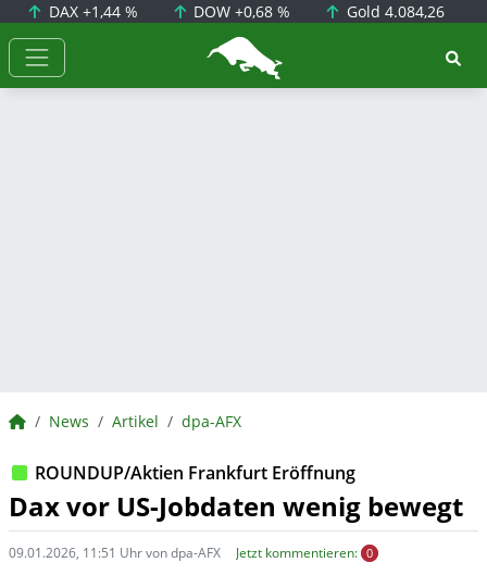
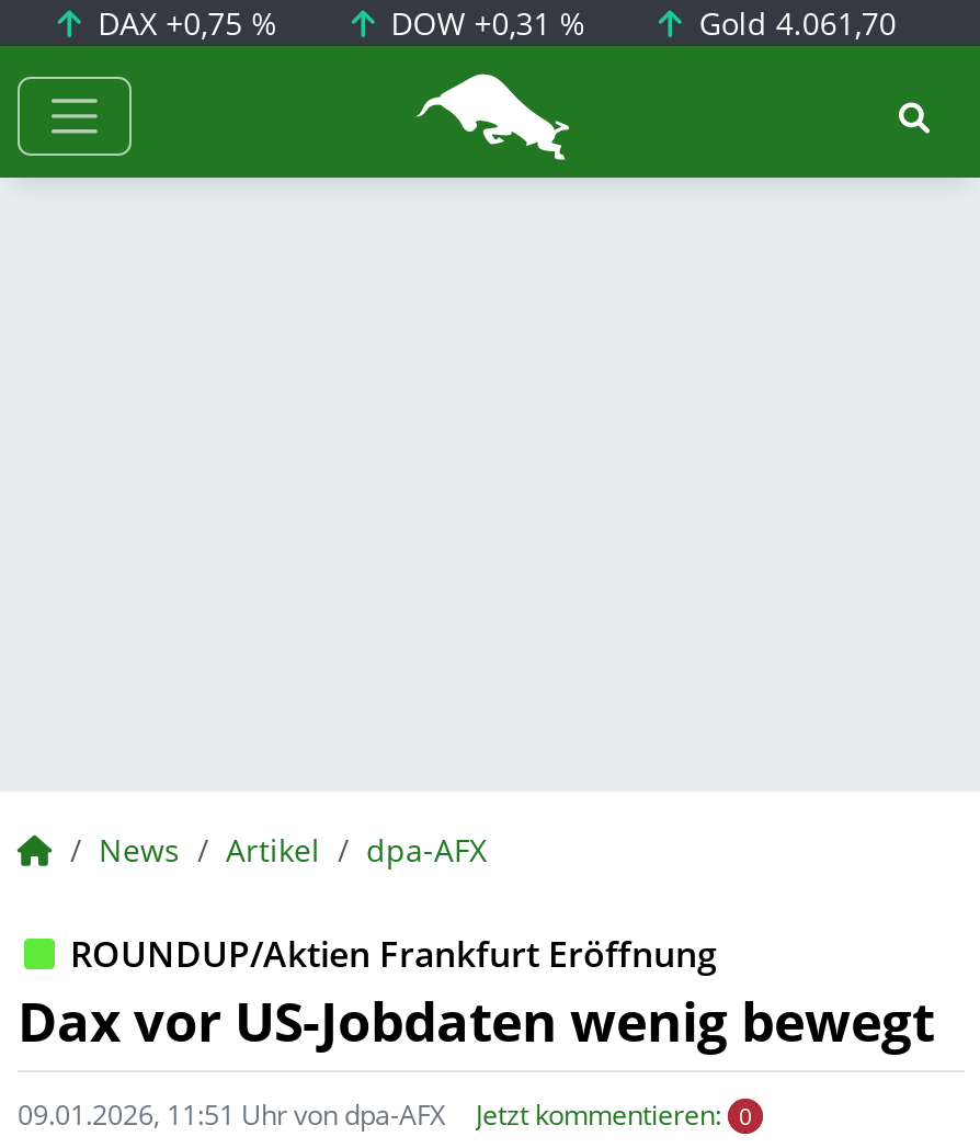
[44,1,138,22] DAX +1,44 % -> [89,2,278,44] DAX +0,75 %
[189,1,290,22] DOW +0,68 % -> [382,2,586,44] DOW +0,31 %
[342,1,444,22] Gold 4.084,26 -> [690,2,896,44] Gold 4.061,70

